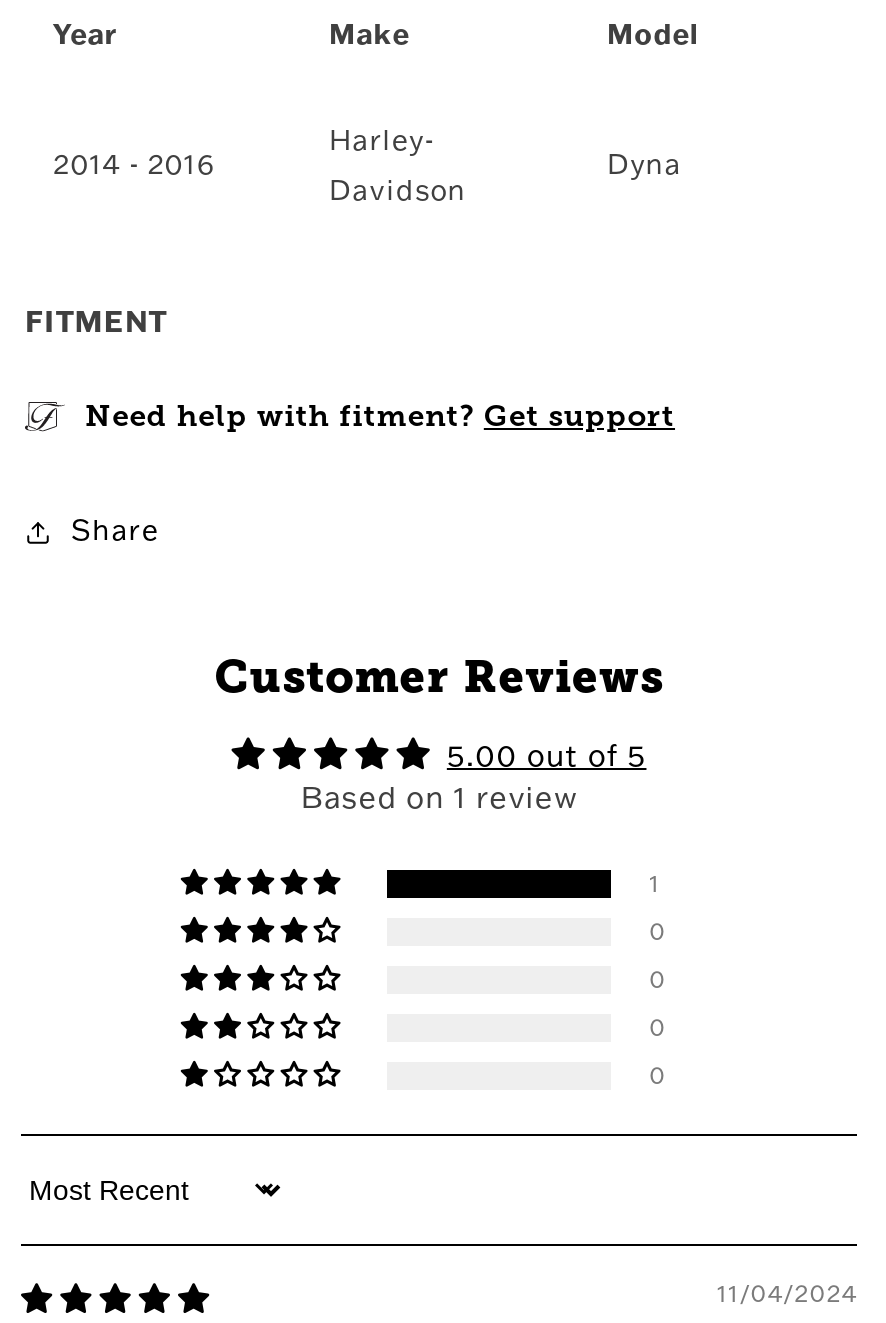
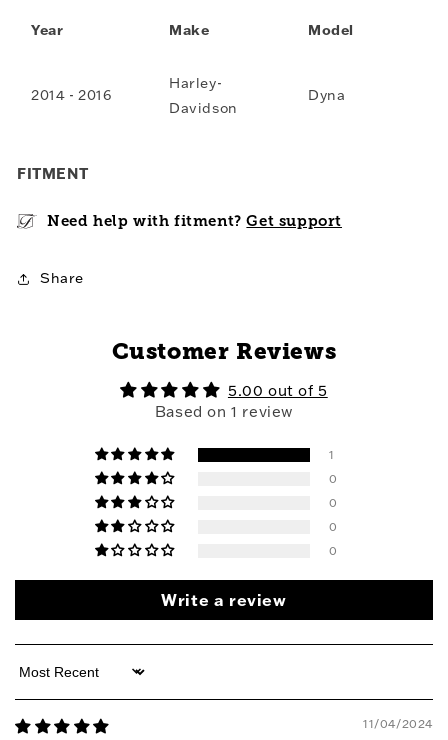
none -> [161,590,287,610] Write a review

